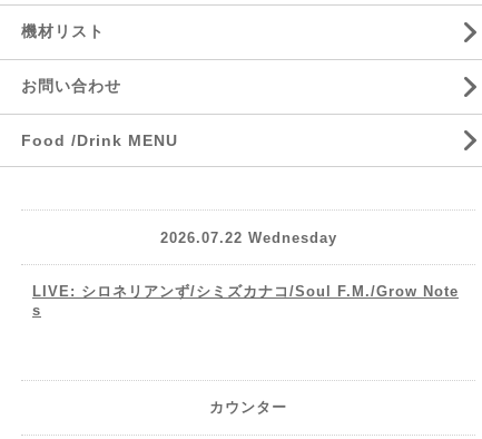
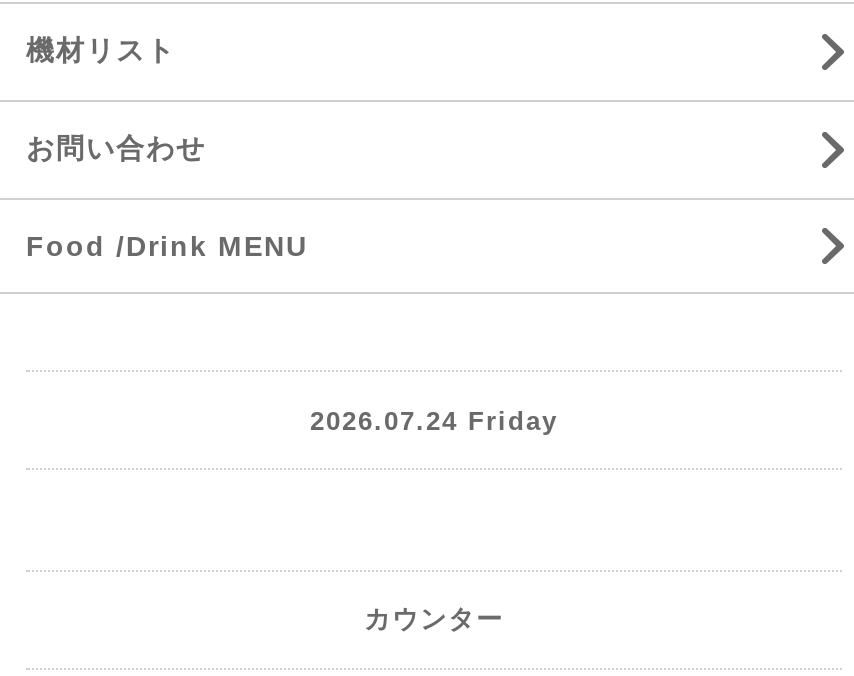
[32,229,459,319] 2026.07.22 Wednesday | LIVE: シロネリアンず/シミズカナコ/Soul F.M./Grow Note | s -> [310,405,558,435] 2026.07.24 Friday

